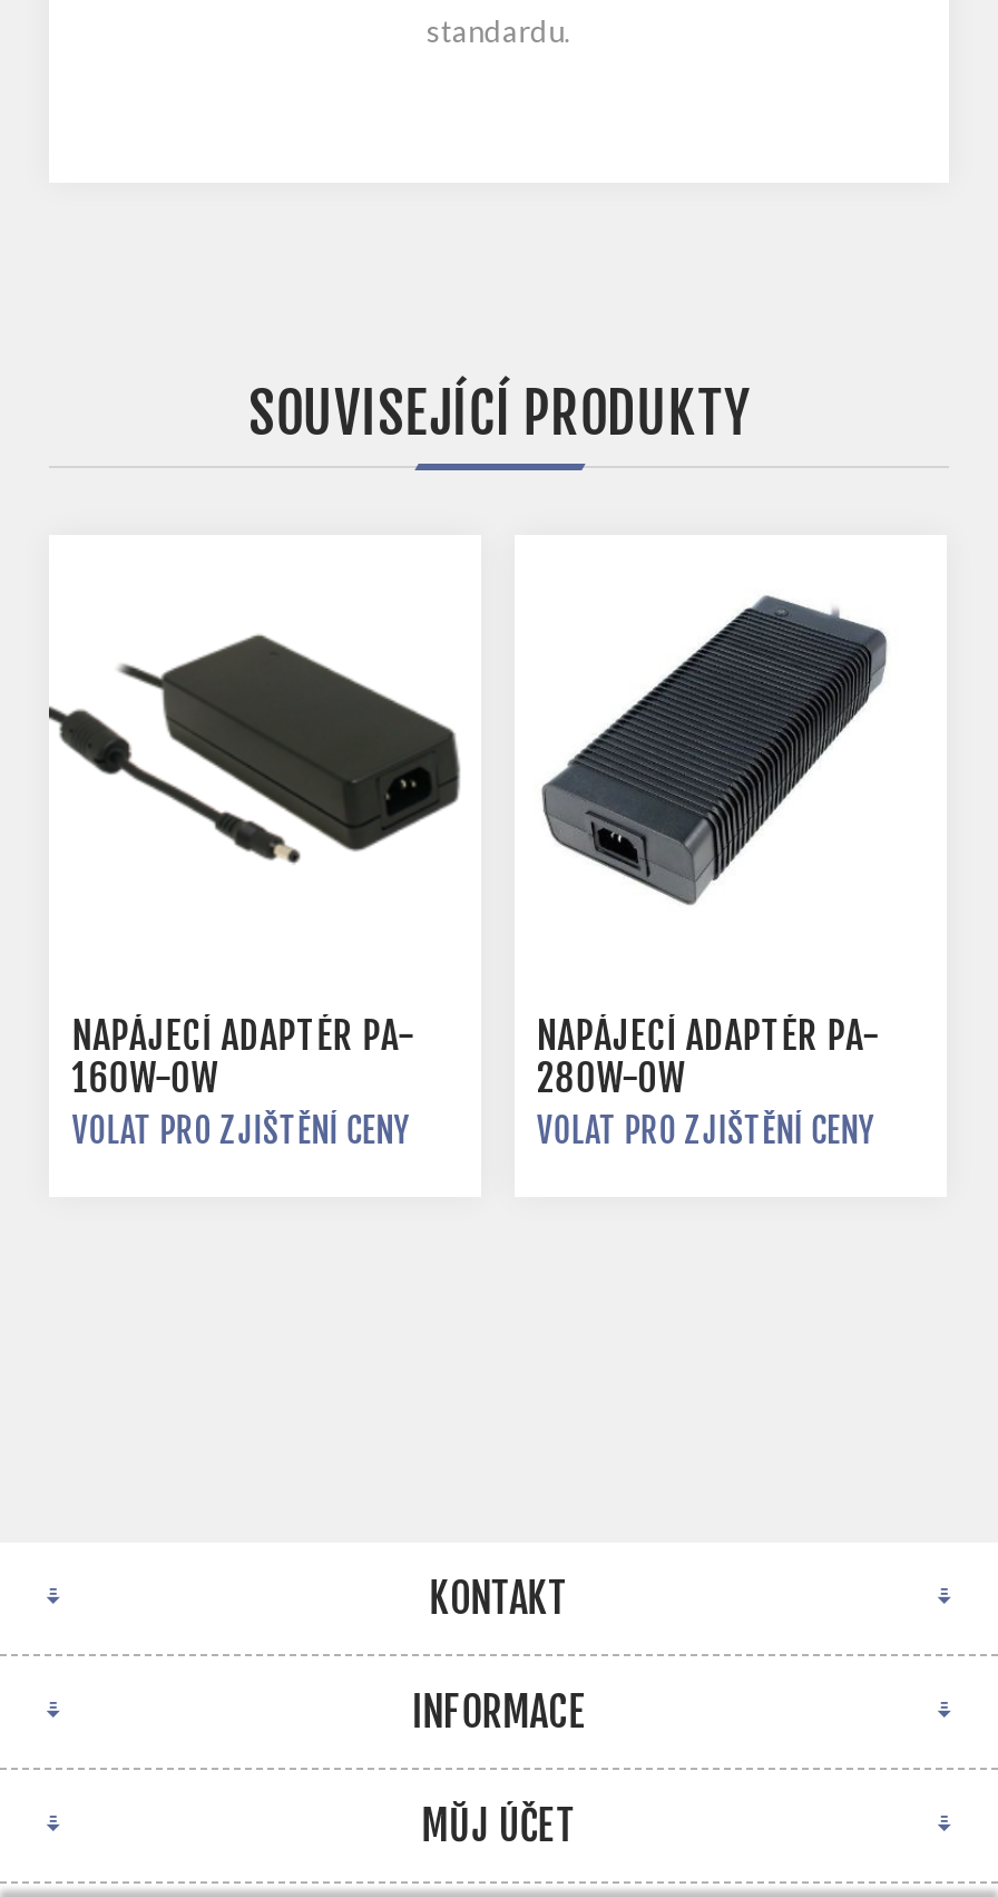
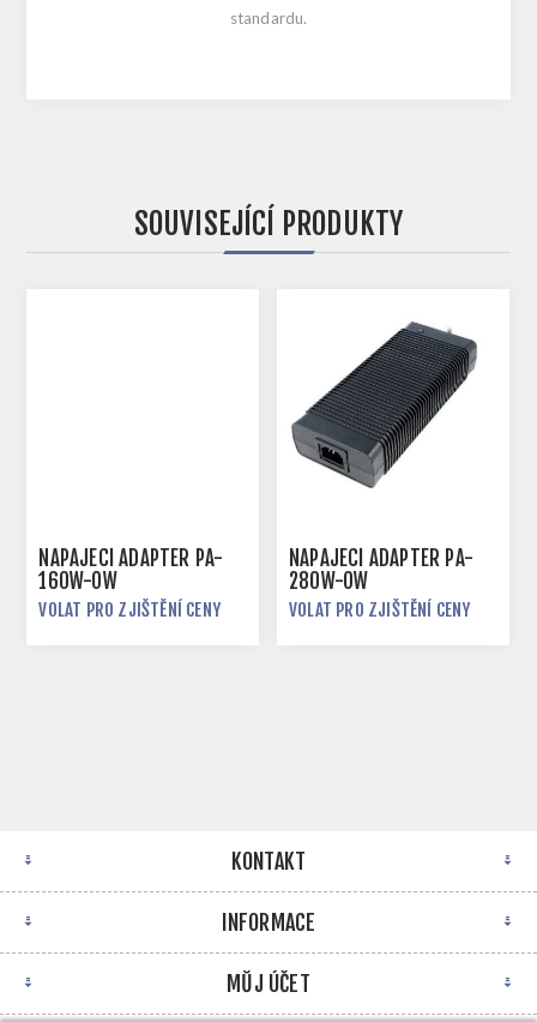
[47,633,461,865] [image] -> none

